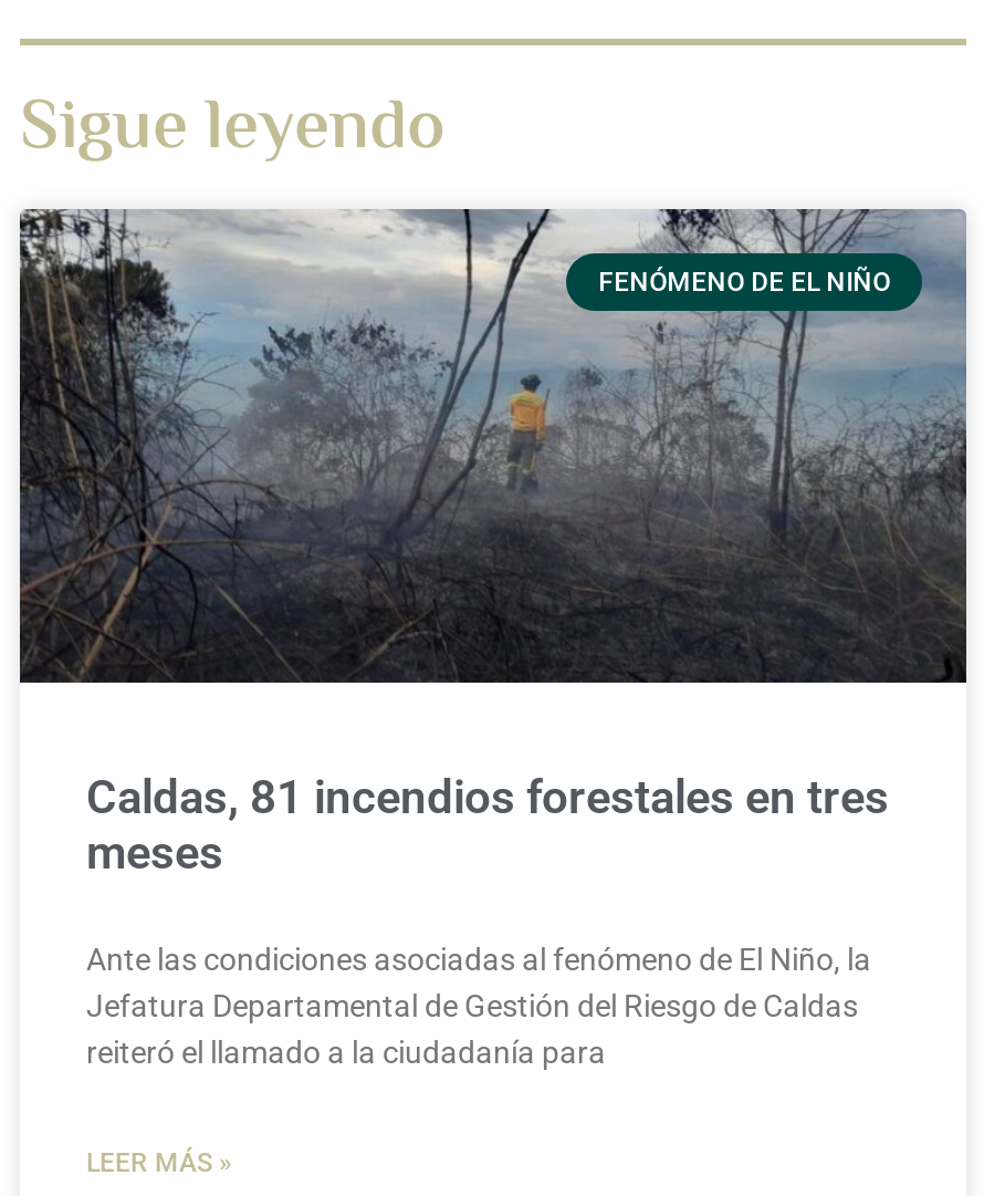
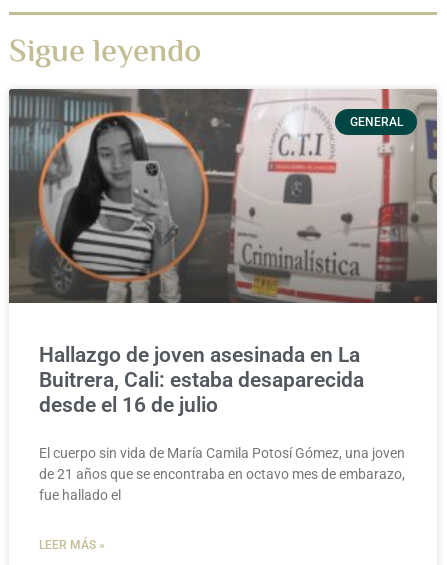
[20,207,966,685] [image] | FENÓMENO DE EL NIÑO -> [9,88,437,304] [image] | GENERAL
[86,771,889,879] Caldas, 81 incendios forestales en tres | meses -> [39,343,364,417] Hallazgo de joven asesinada en La | Buitrera, Cali: estaba desaparecida | desde el 16 de julio
[86,941,871,1069] Ante las condiciones asociadas al fenómeno de El Niño, la | Jefatura Departamental de Gestión del Riesgo de Caldas | reiteró el llamado a la ciudadanía para -> [39,445,405,503] El cuerpo sin vida de María Camila Potosí Gómez, una joven | de 21 años que se encontraba en octavo mes de embarazo, | fue hallado el

